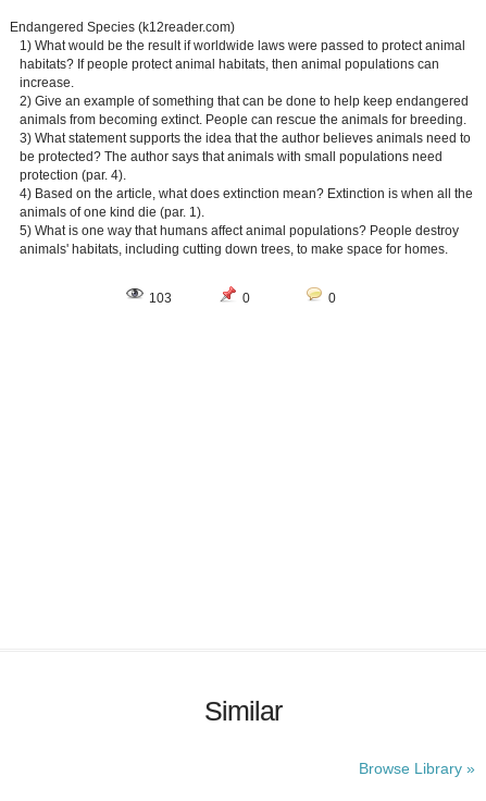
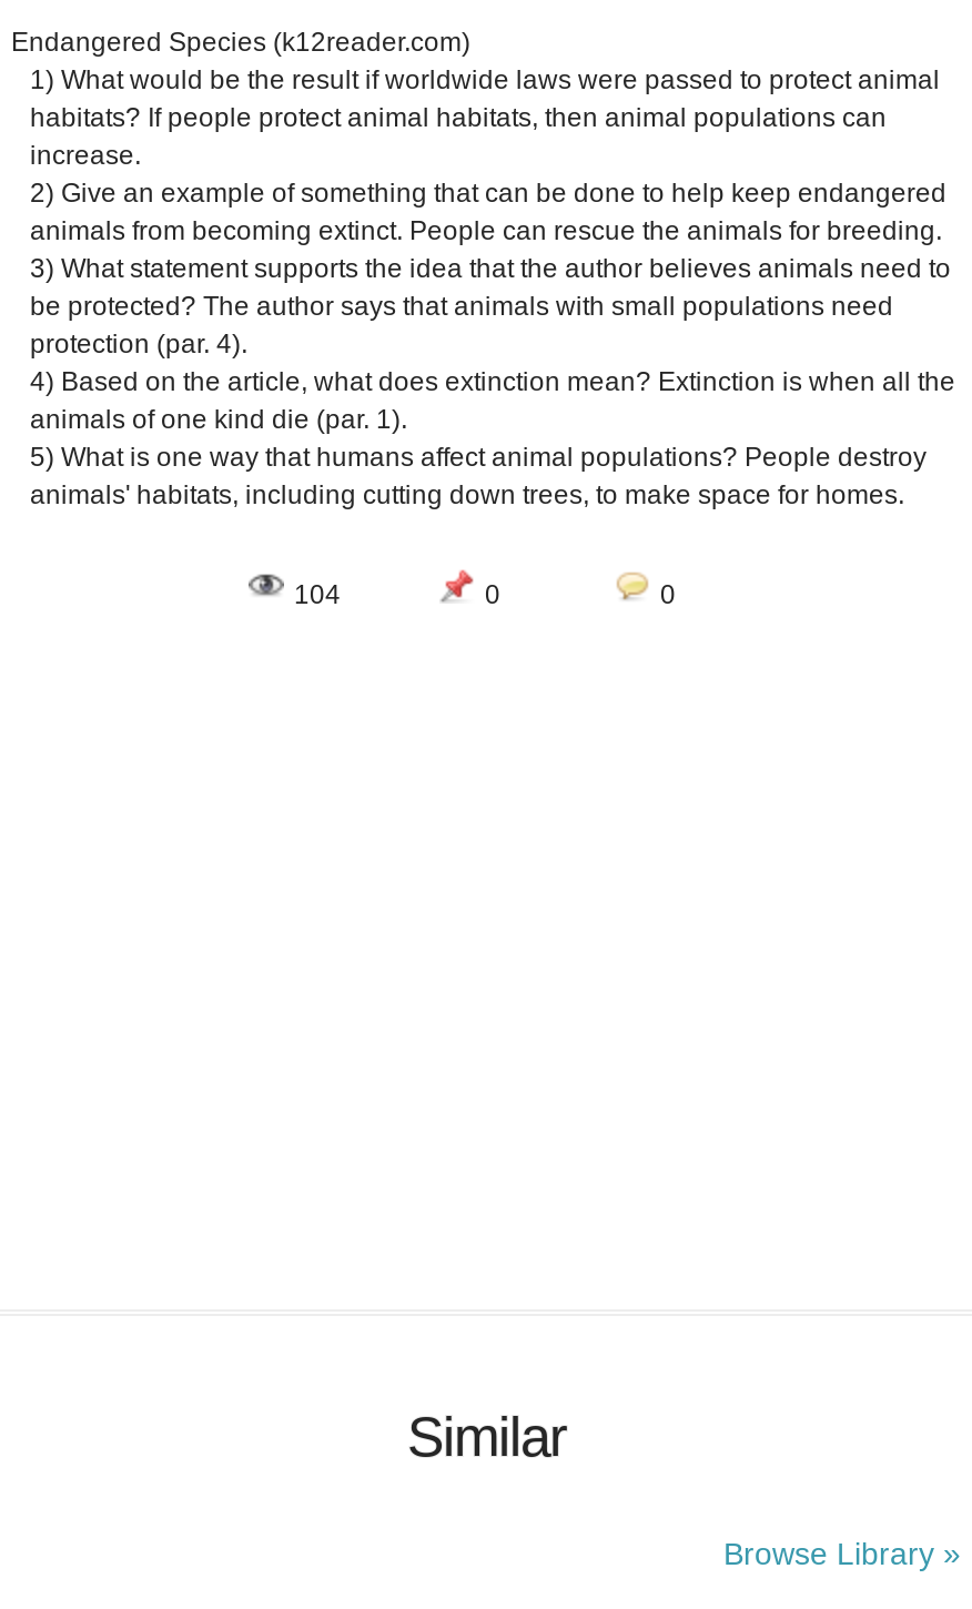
[148,291,171,306] 103 -> [294,580,341,611] 104

